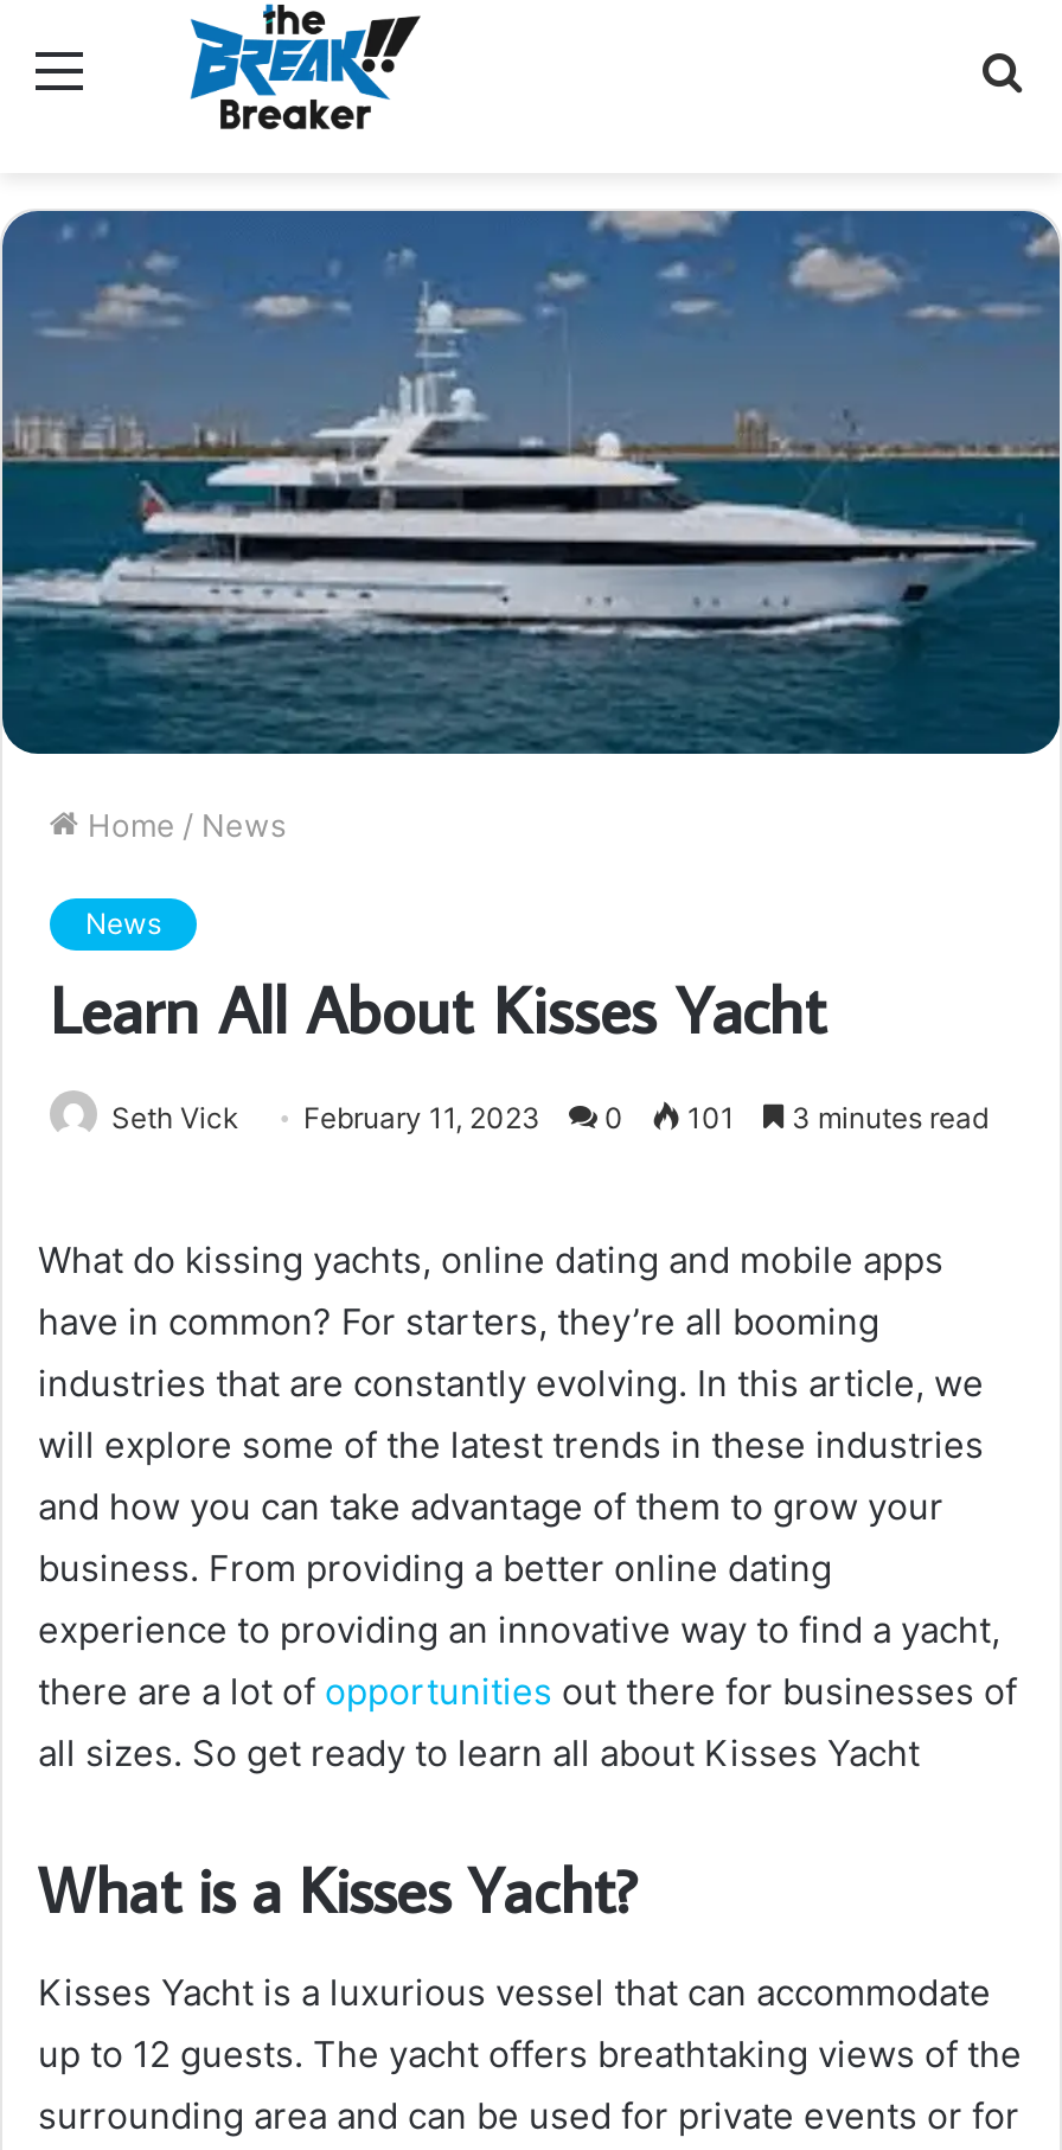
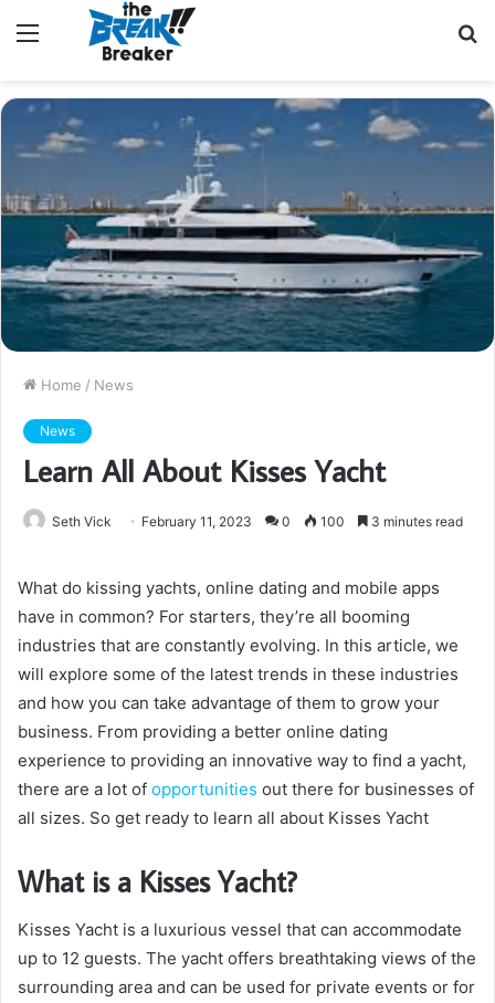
[111,1099,989,1135] Seth Vick February 11, 2023 0 101 3 minutes read -> [52,513,463,529] Seth Vick February 11, 2023 0 100 3 minutes read

